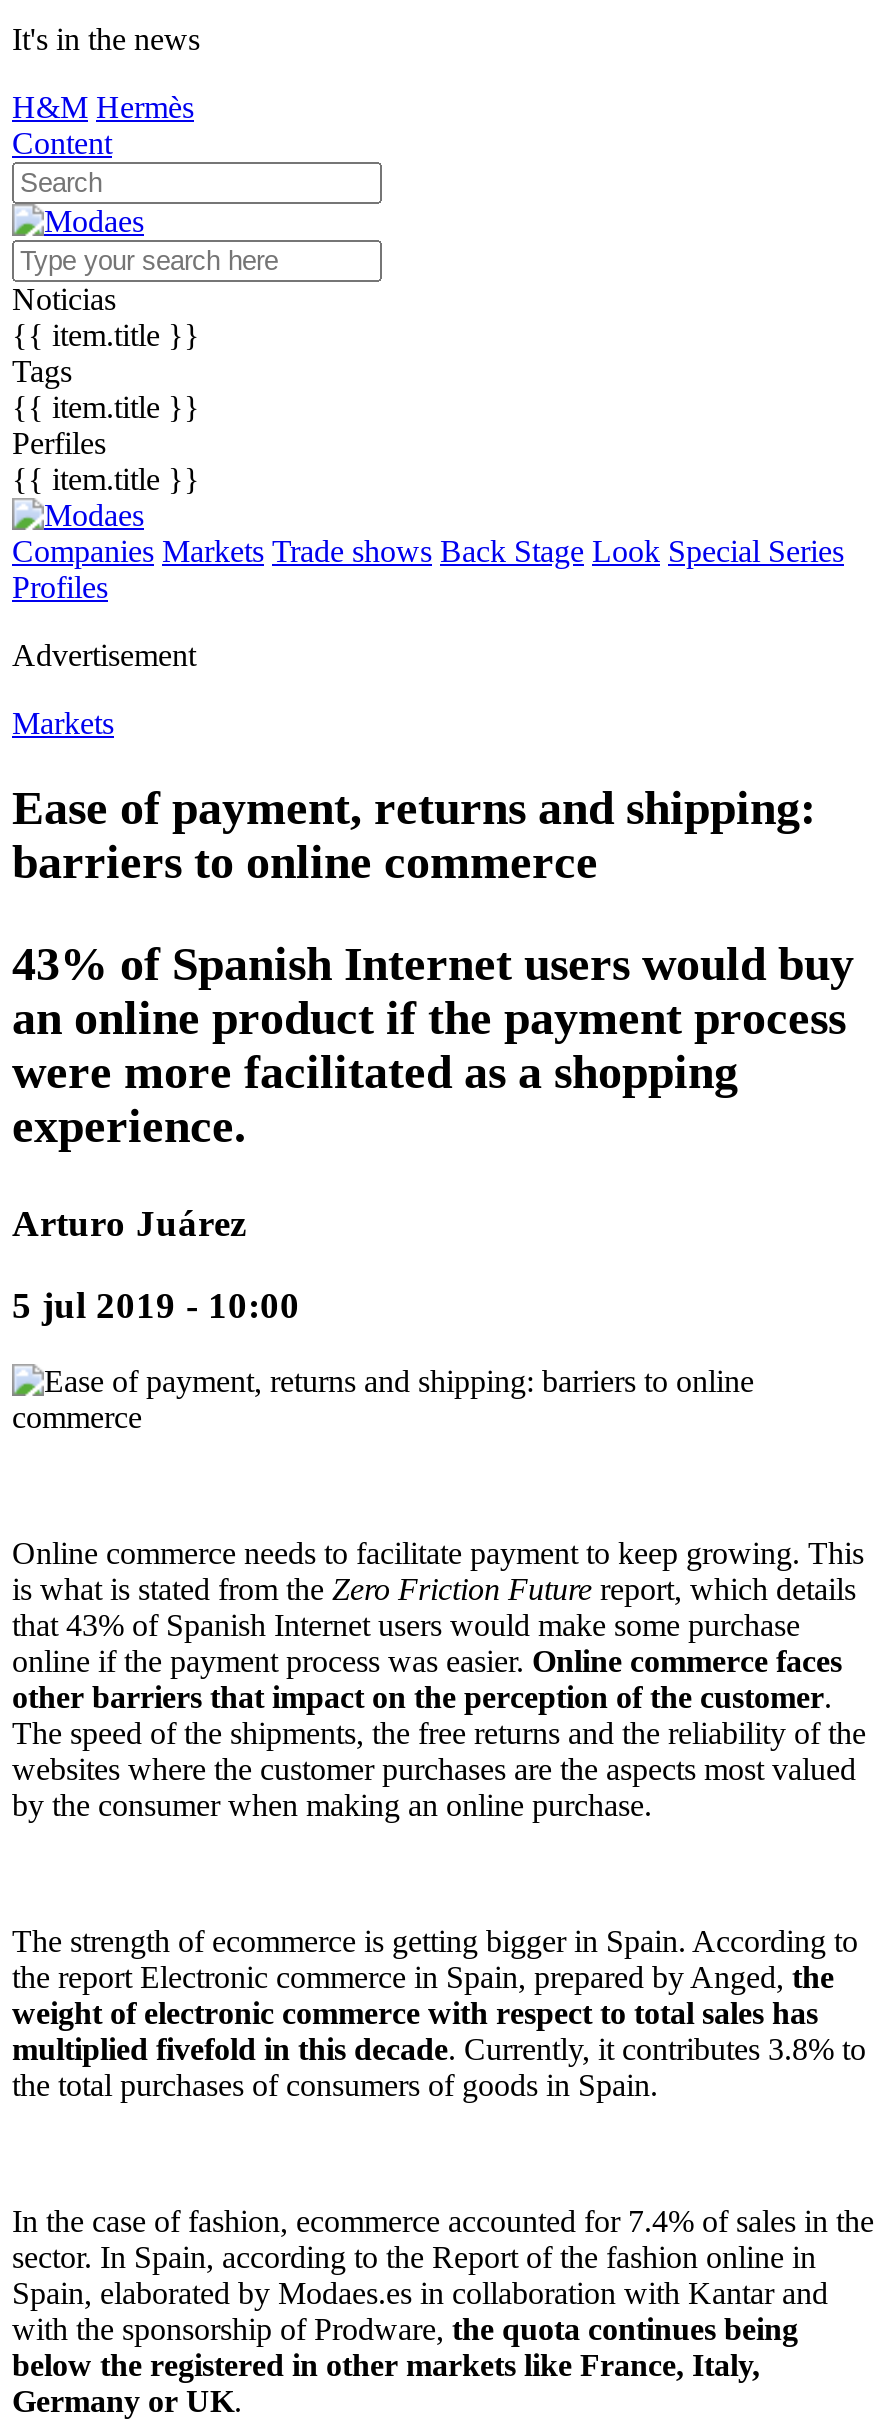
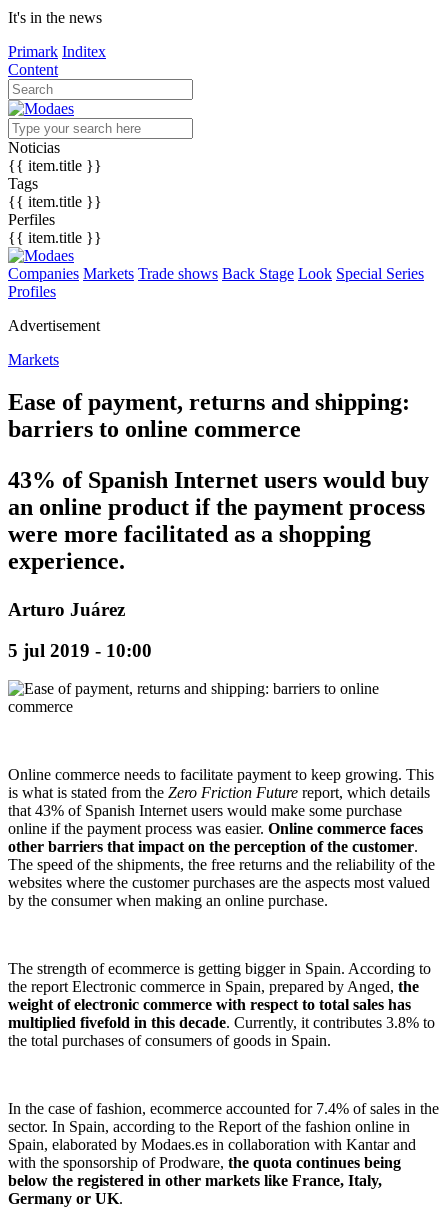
[12,90,194,124] H&M Hermès -> [8,43,106,60] Primark Inditex

